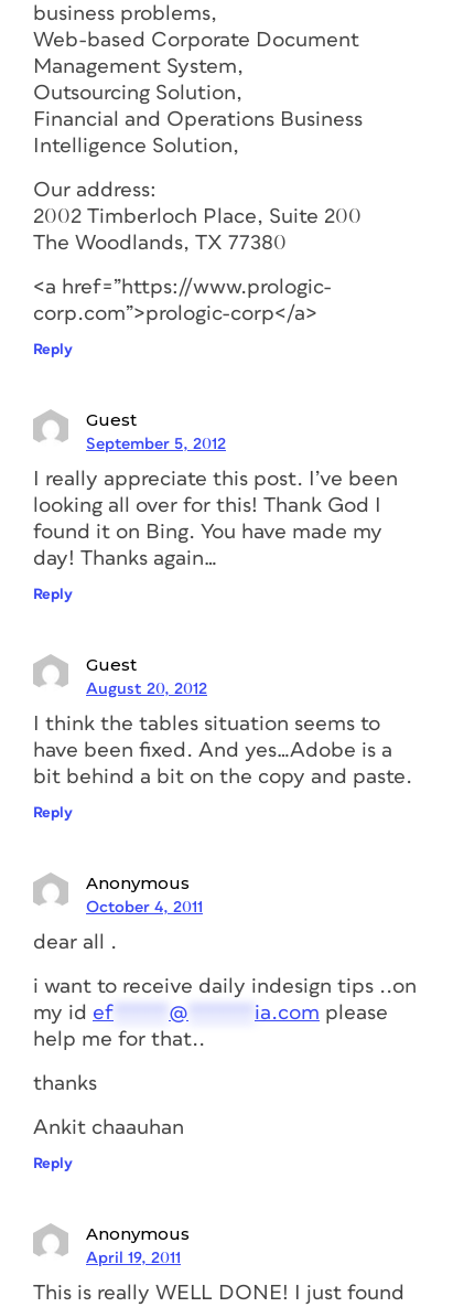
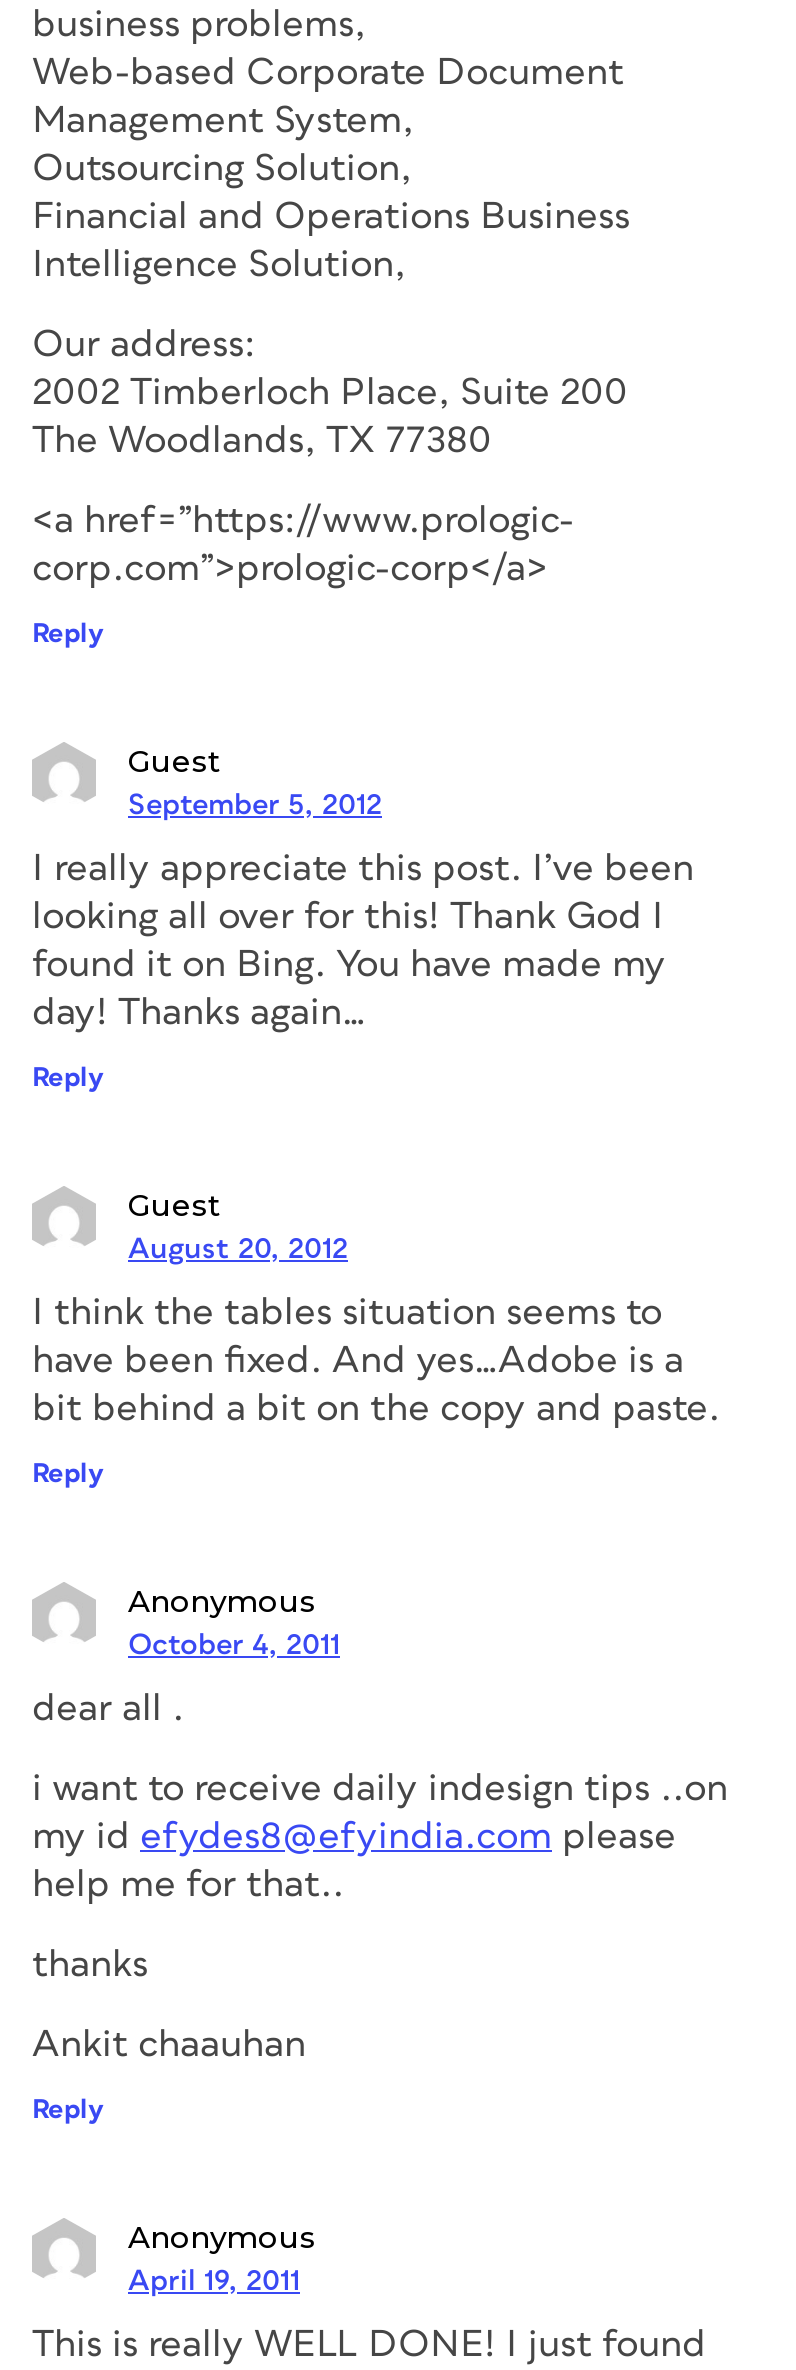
[33,1002,388,1023] my id ef ***** @ ****** ia.com please -> [32,1818,676,1856] my id efydes8@efyindia.com please

